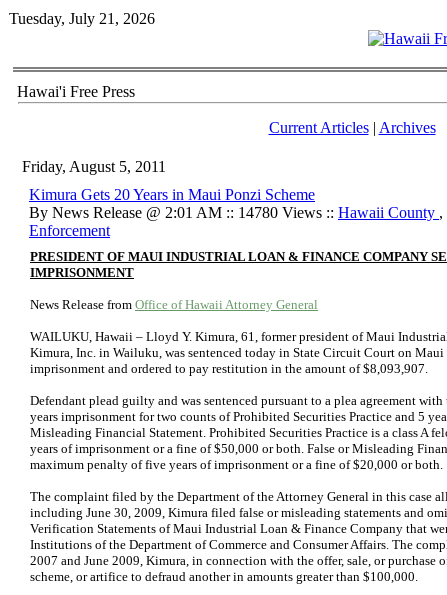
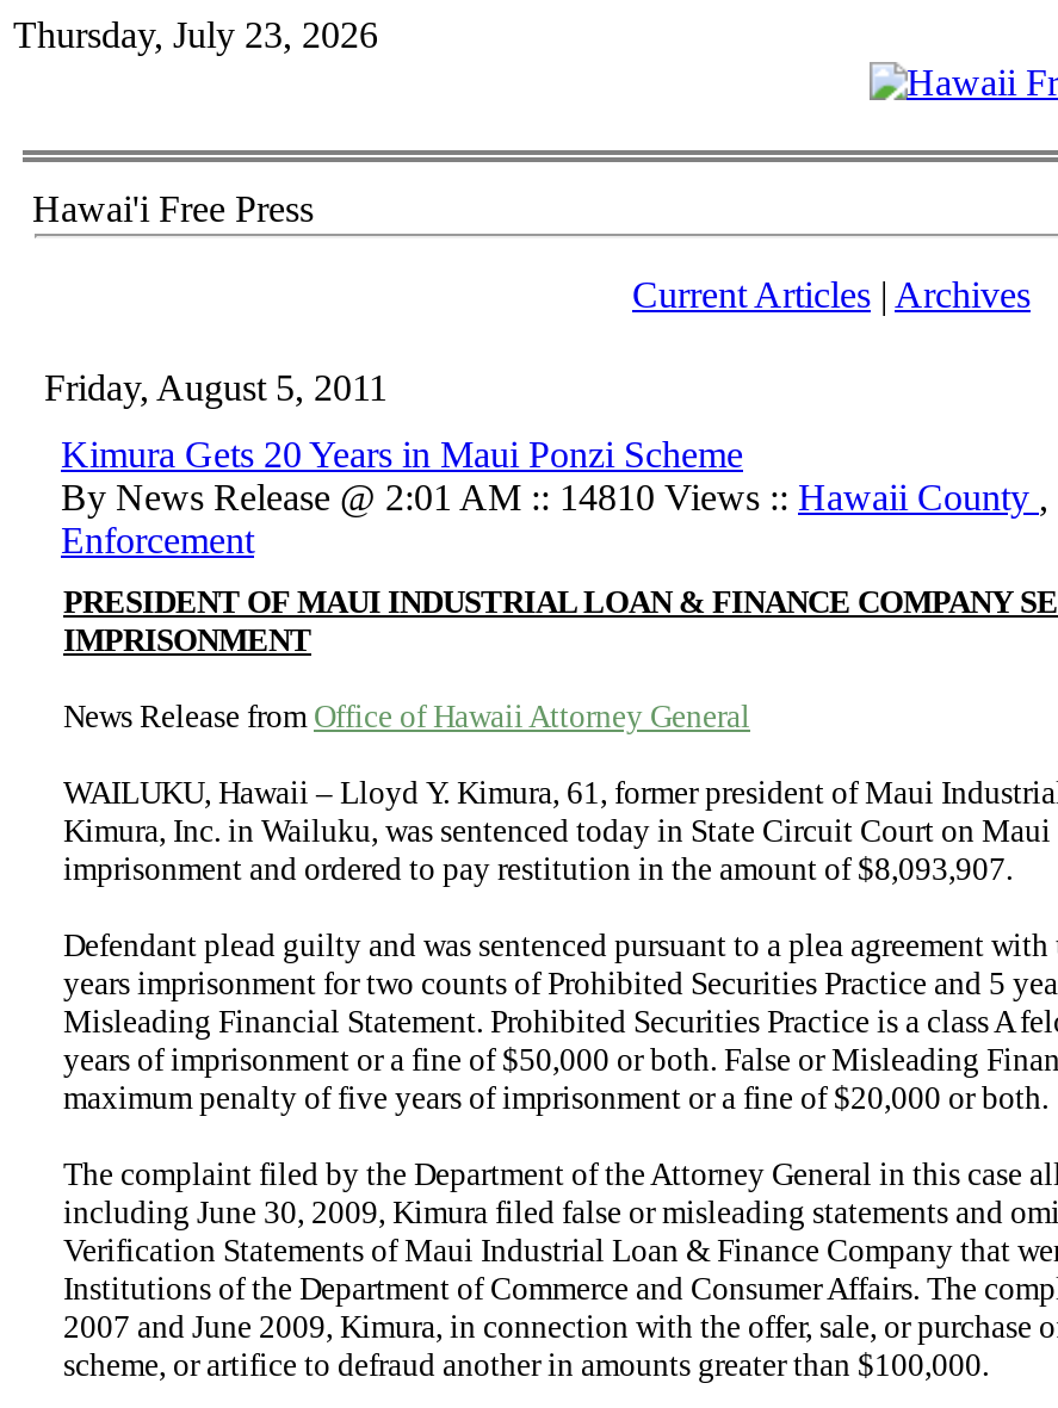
[9,10,155,27] Tuesday, July 21, 2026 -> [13,14,378,55] Thursday, July 23, 2026
[29,204,447,221] By News Release @ 2:01 AM :: 14780 Views :: Hawaii County, -> [61,477,1058,517] By News Release @ 2:01 AM :: 14810 Views :: Hawaii County,

